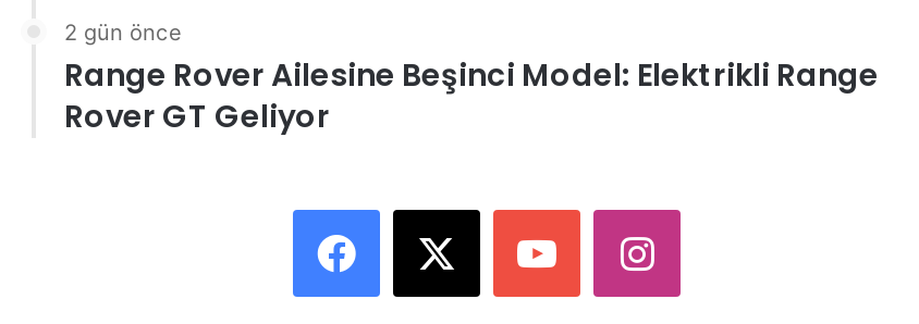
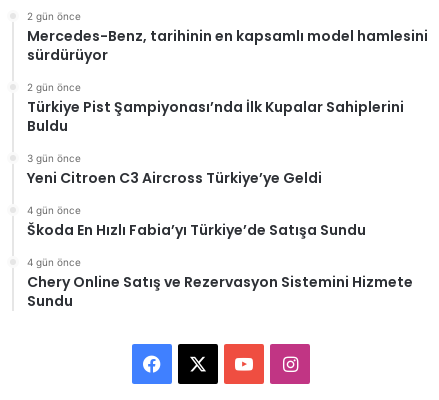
[64,53,879,137] Range Rover Ailesine Beşinci Model: Elektrikli Range | Rover GT Geliyor -> [27,26,428,311] Mercedes-Benz, tarihinin en kapsamlı model hamlesini | sürdürüyor | 2 gün önce | Türkiye Pist Şampiyonası’nda İlk Kupalar Sahiplerini | Buldu | 3 gün önce | Yeni Citroen C3 Aircross Türkiye’ye Geldi | 4 gün önce | Škoda En Hızlı Fabia’yı Türkiye’de Satışa Sundu | 4 gün önce | Chery Online Satış ve Rezervasyon Sistemini Hizmete | Sundu

